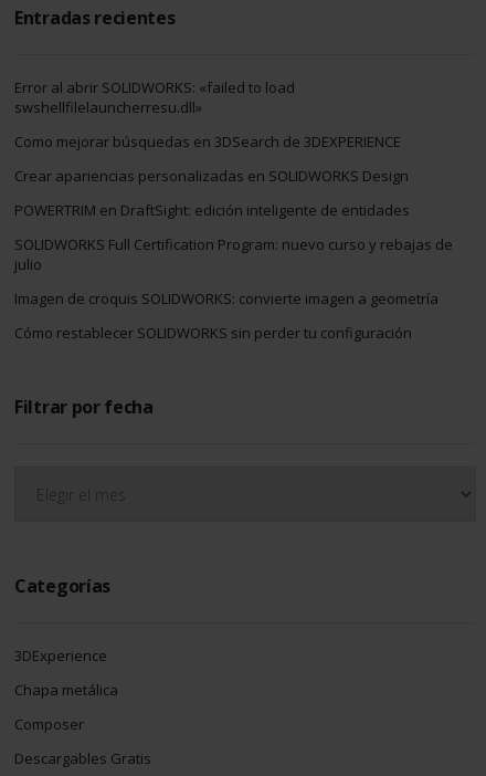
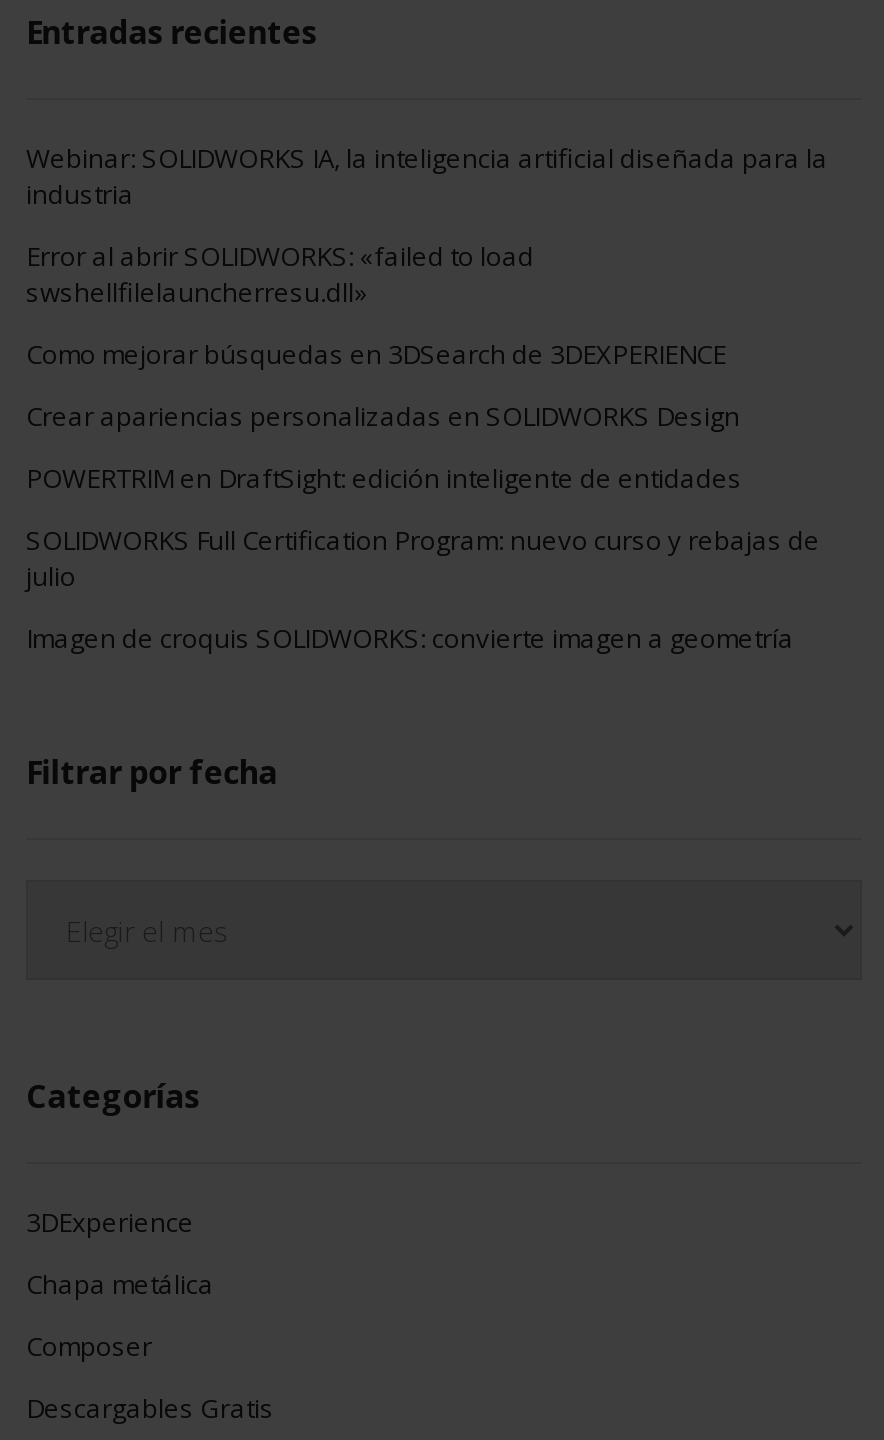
none -> [26,140,828,212] Webinar: SOLIDWORKS IA, la inteligencia artificial diseñada para la | industria
moved [14,77,453,309] -> [26,238,820,656]: Error al abrir SOLIDWORKS: «failed to load | swshellfilelauncherresu.dll» | Como mejorar búsquedas en 3DSearch de 3DEXPERIENCE | Crear apariencias personalizadas en SOLIDWORKS Design | POWERTRIM en DraftSight: edición inteligente de entidades | SOLIDWORKS Full Certification Program: nuevo curso y rebajas de | julio | Imagen de croquis SOLIDWORKS: convierte imagen a geometría
[14,323,412,343] Cómo restablecer SOLIDWORKS sin perder tu configuración -> none

